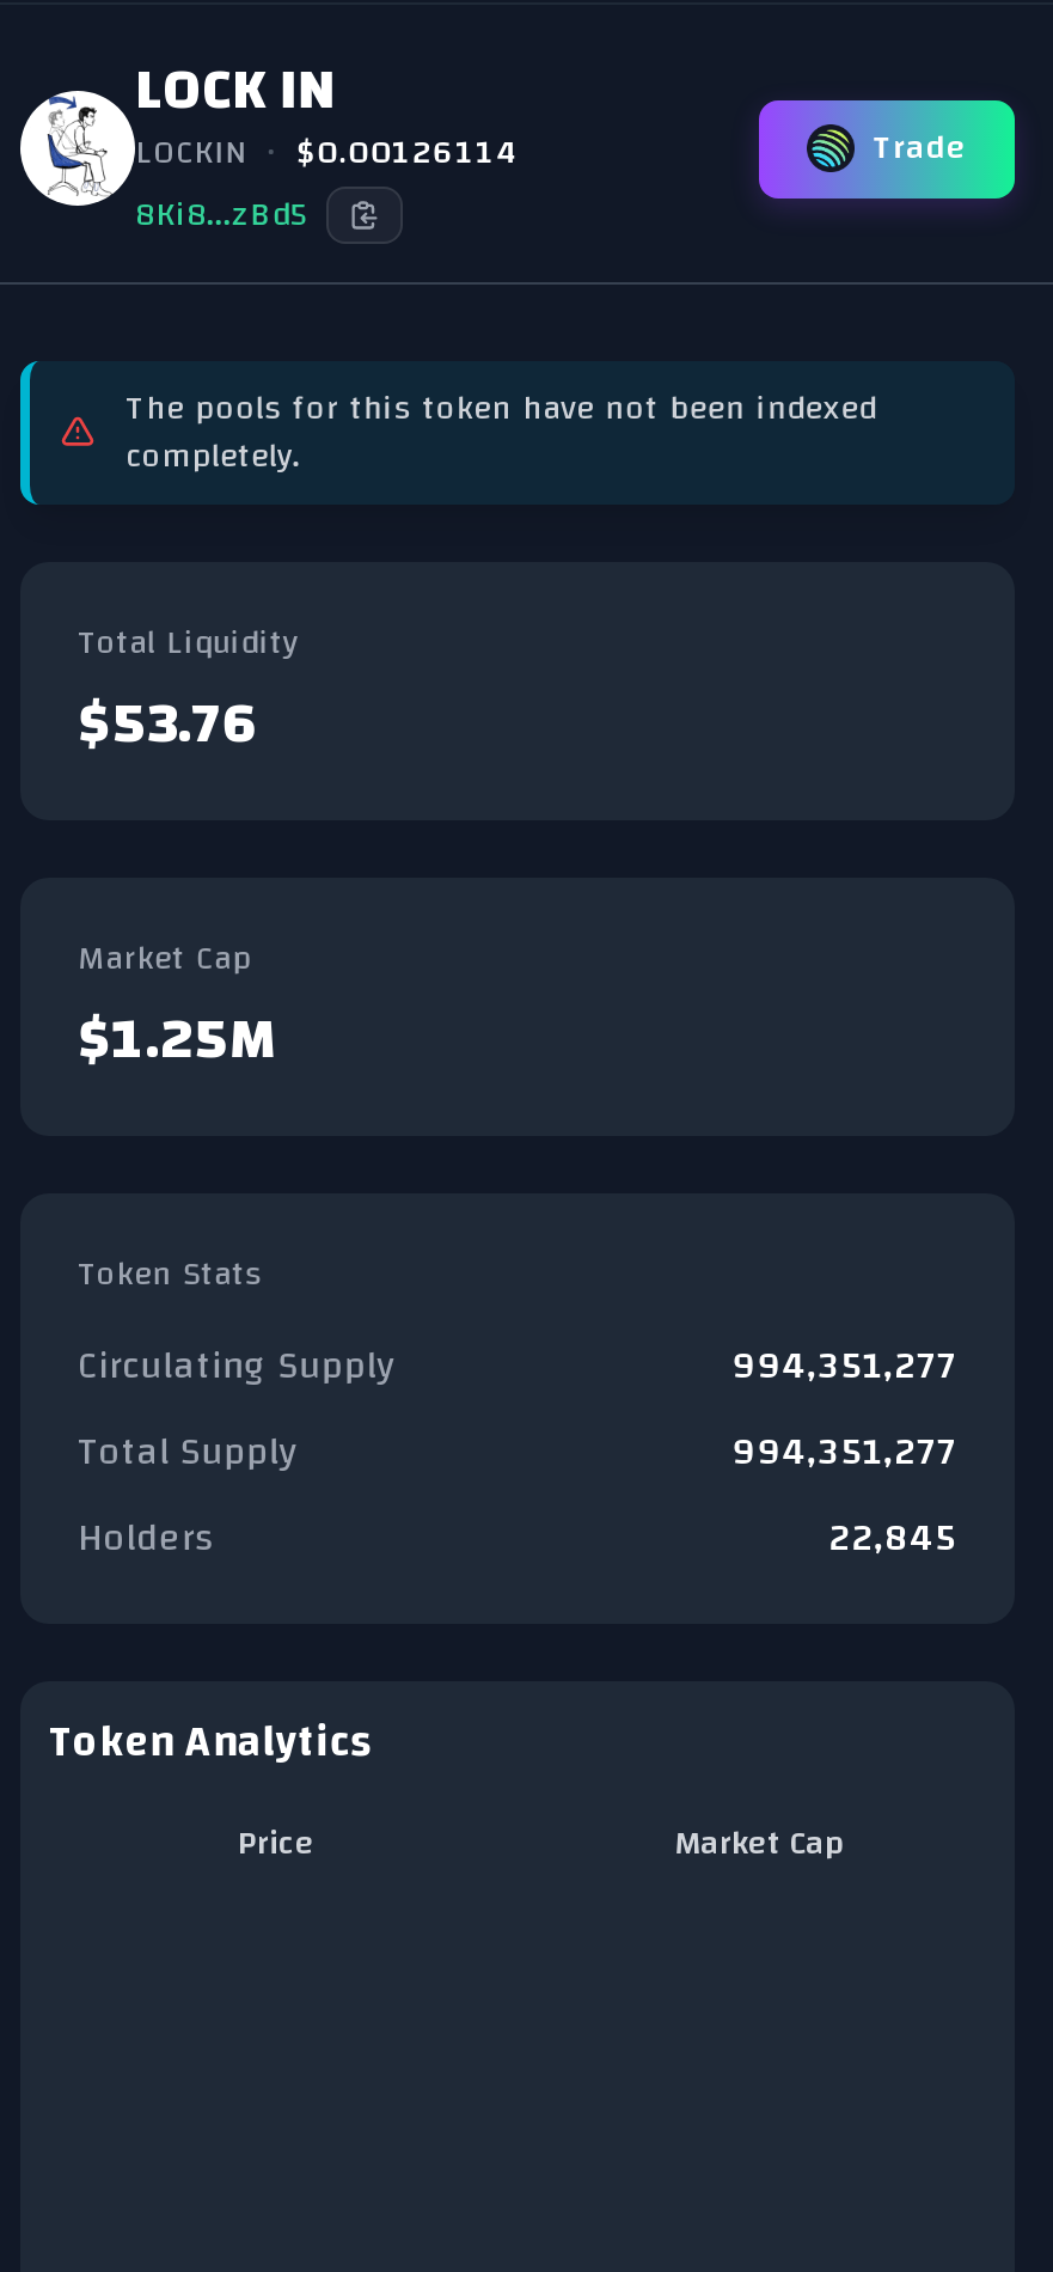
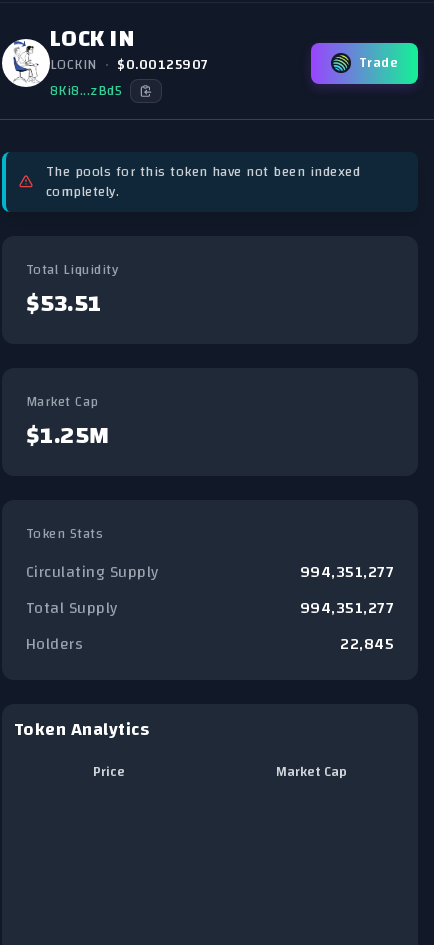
[135,122,519,184] LOCKIN • $0.00126114 -> [50,52,209,78] LOCKIN • $0.00125907
[78,672,257,777] $53.76 -> [26,282,102,326] $53.51

